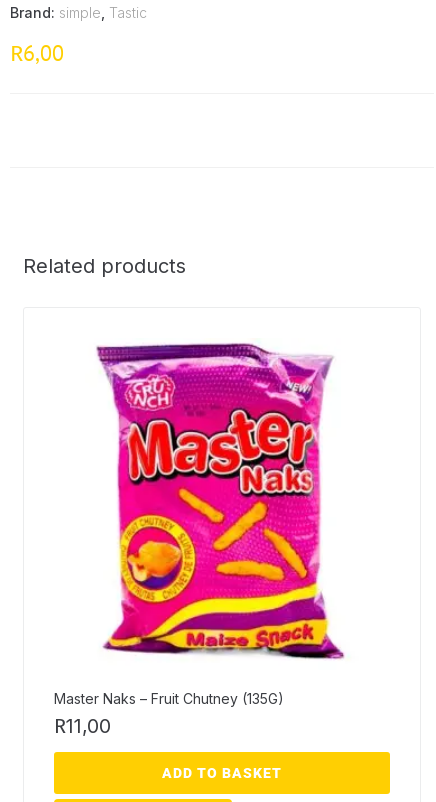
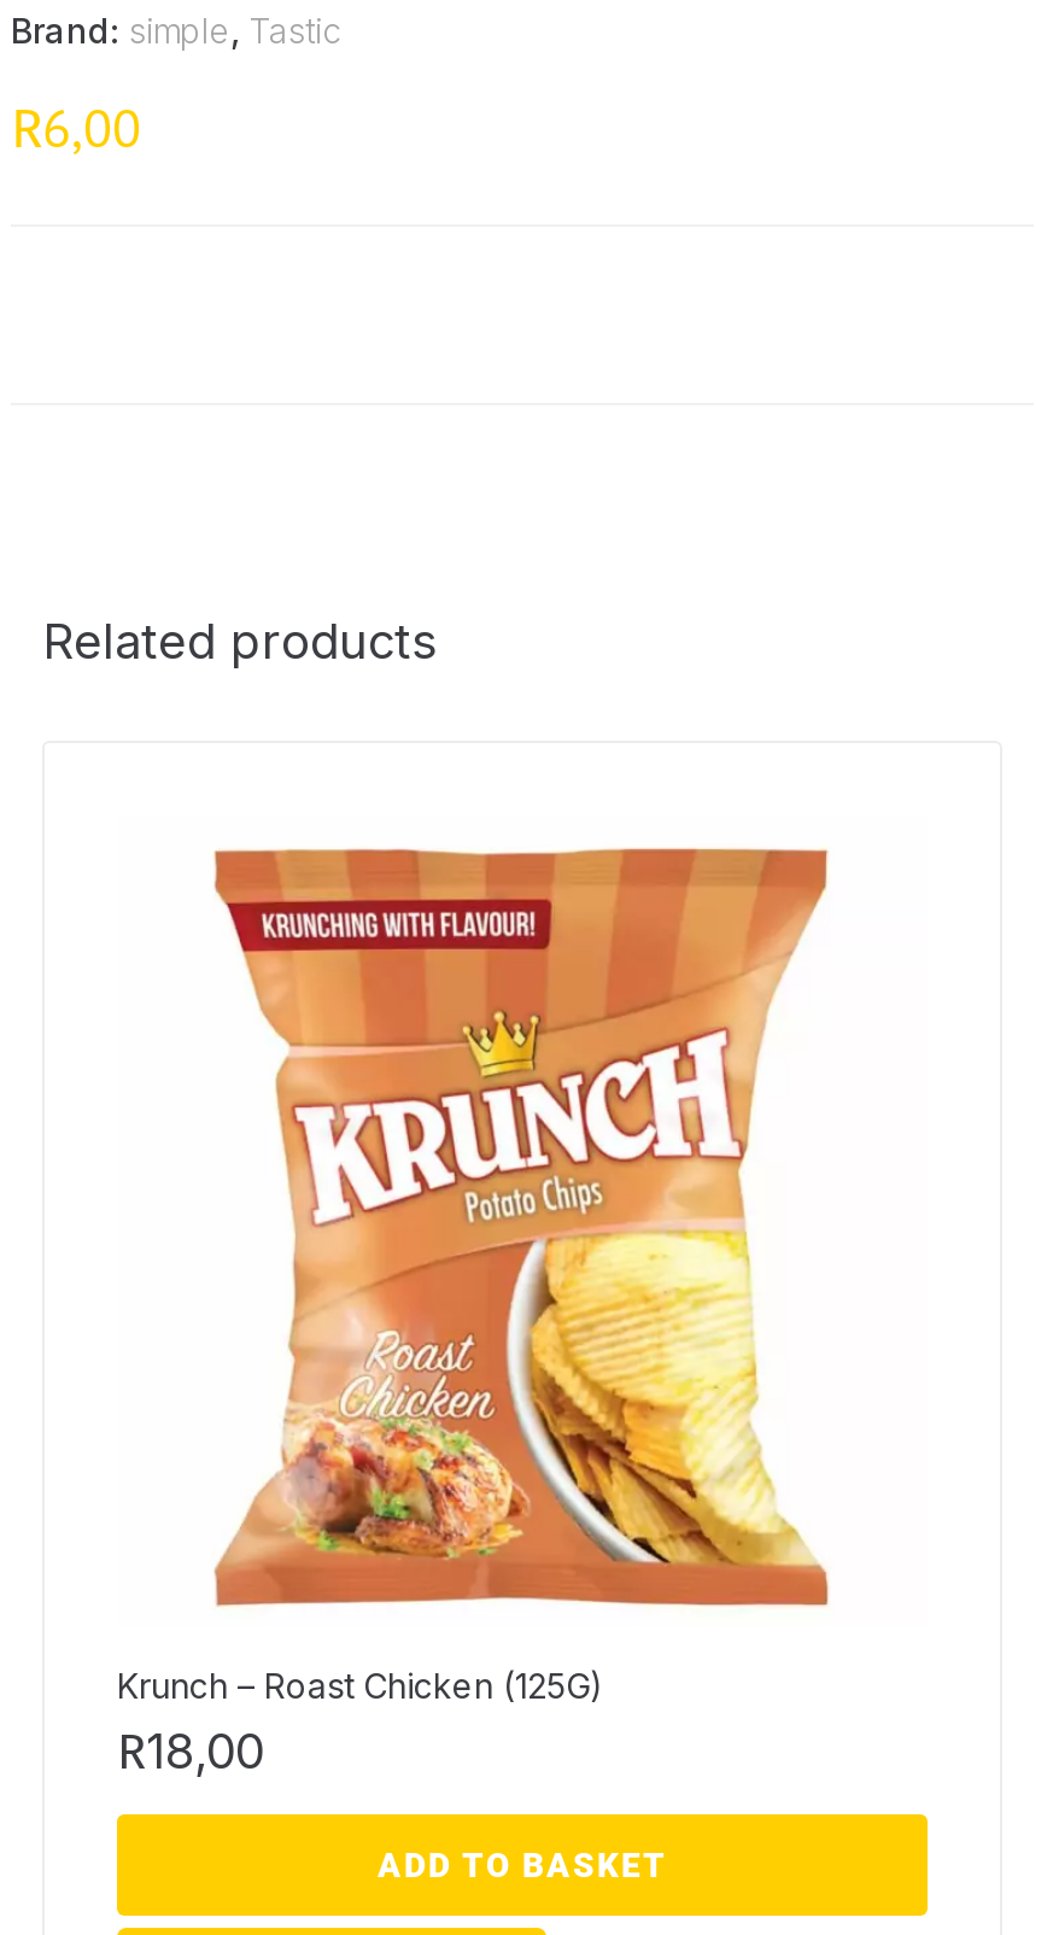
[54,342,349,738] [image] | Master Naks – Fruit Chutney (135G) | R11,00 -> [117,828,831,1781] [image] | Krunch – Roast Chicken (125G) | R18,00

